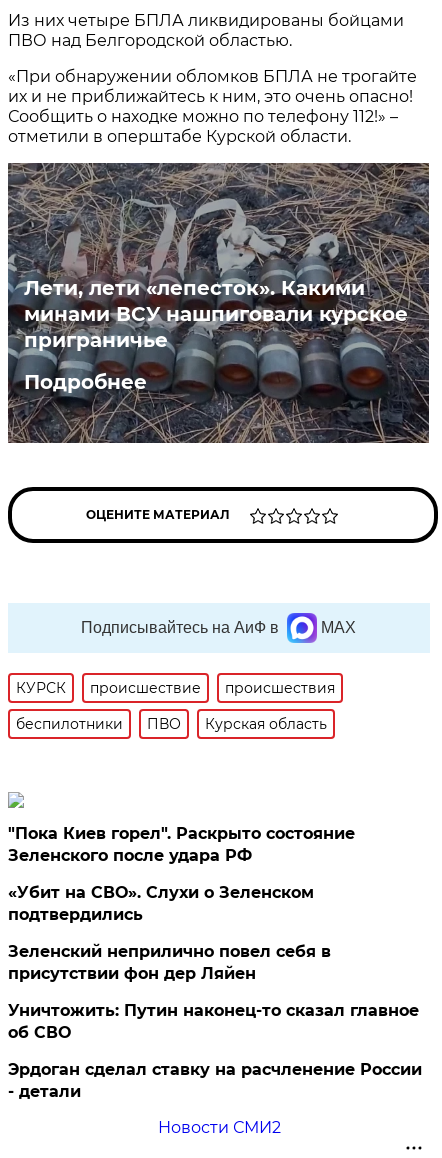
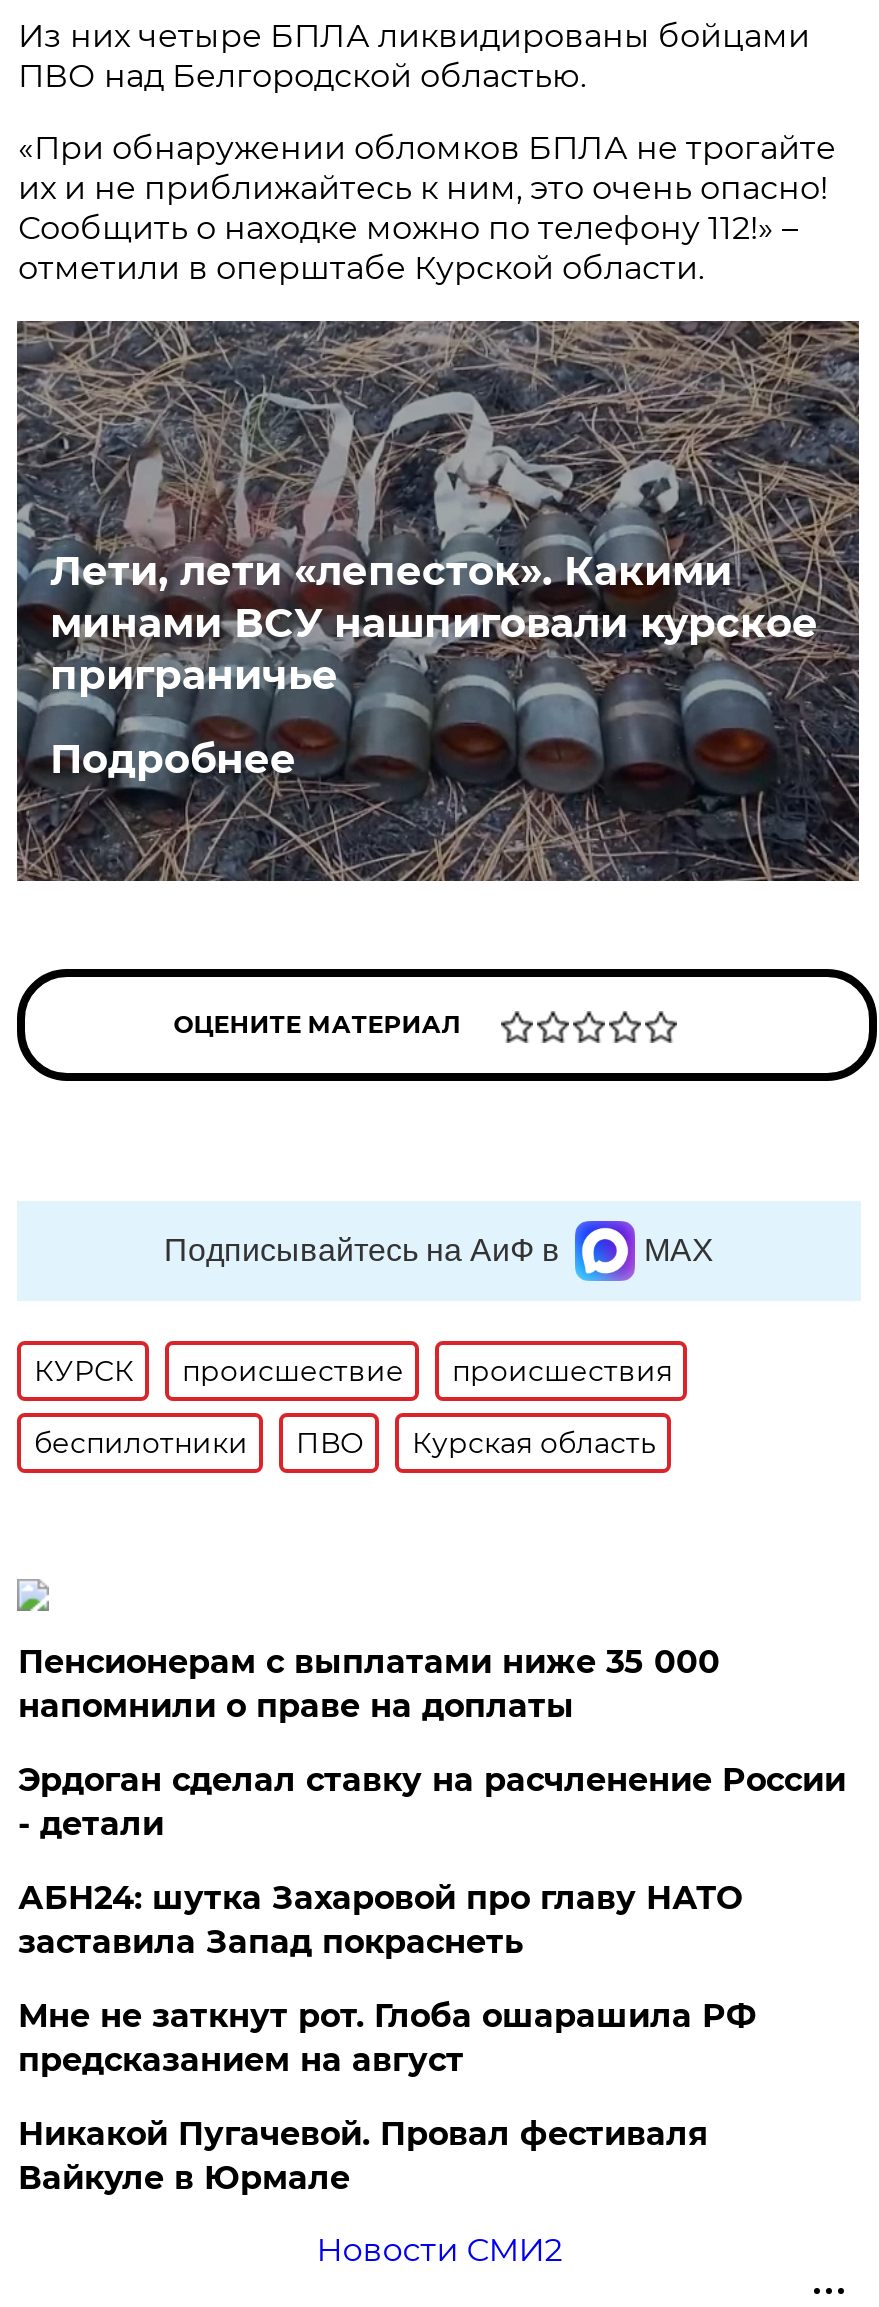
[8,824,419,1042] "Пока Киев горел". Раскрыто состояние | Зеленского после удара РФ | «Убит на СВО». Слухи о Зеленском | подтвердились | Зеленский неприлично повел cебя в | присутствии фон дер Ляйен | Уничтожить: Путин наконец-то сказал главное | об СВО -> [18,1643,720,1725] Пенсионерам с выплатами ниже 35 000 | напомнили о праве на доплаты
moved [8,1060,422,1101] -> [18,1761,846,1843]: Эрдоган сделал ставку на расчленение России | - детали
none -> [18,1879,756,2197] АБН24: шутка Захаровой про главу НАТО | заставила Запад покраснеть | Мне не заткнут рот. Глоба ошарашила РФ | предсказанием на август | Никакой Пугачевой. Провал фестиваля | Вайкуле в Юрмале

